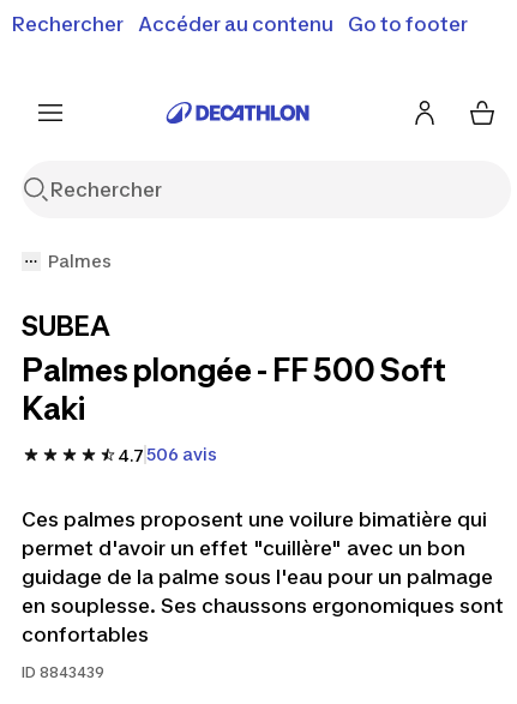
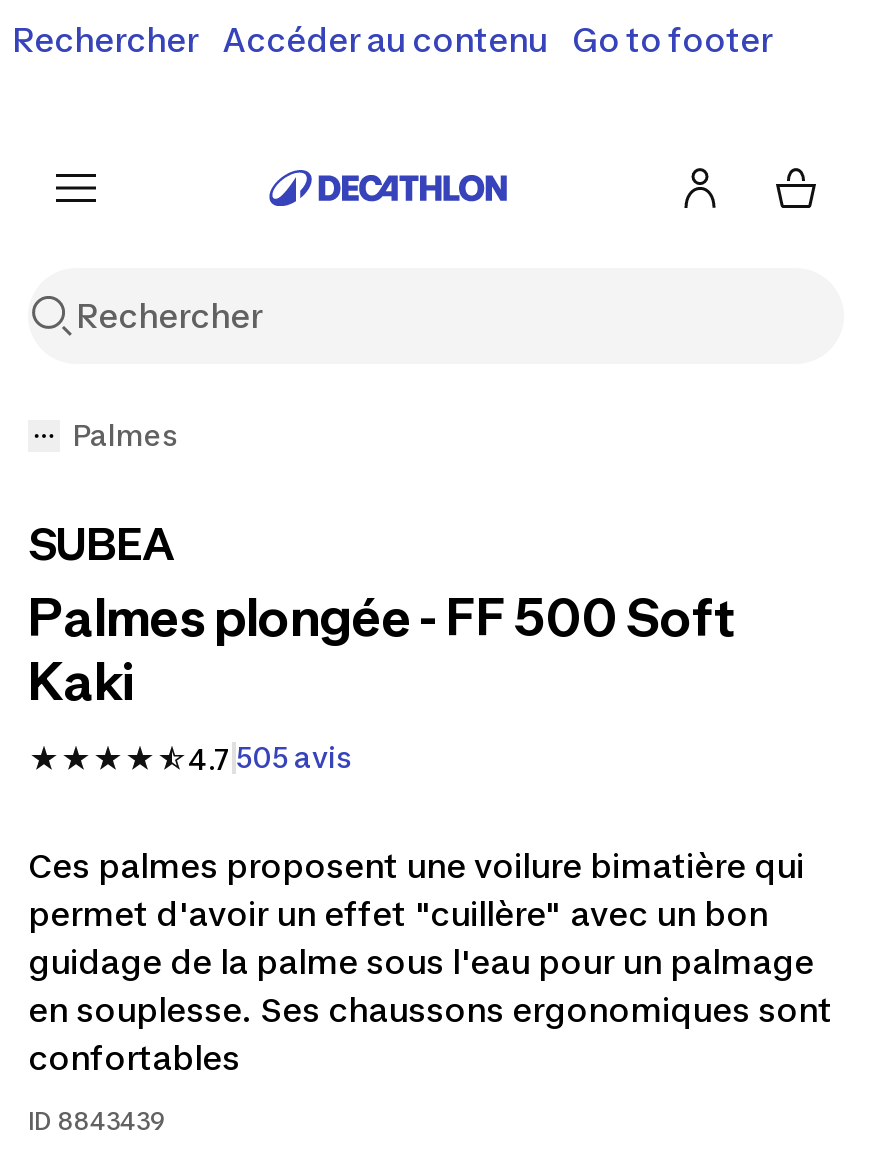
[118,444,217,465] 4.7 506 avis -> [188,740,352,775] 4.7 505 avis

